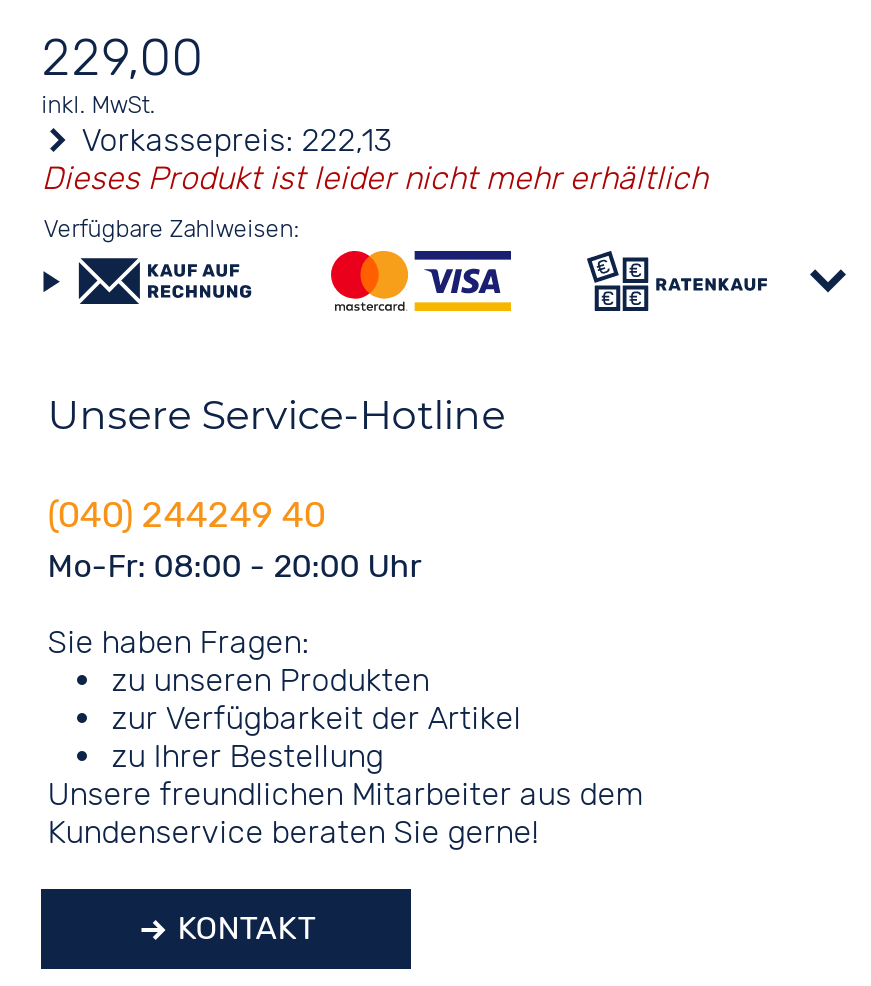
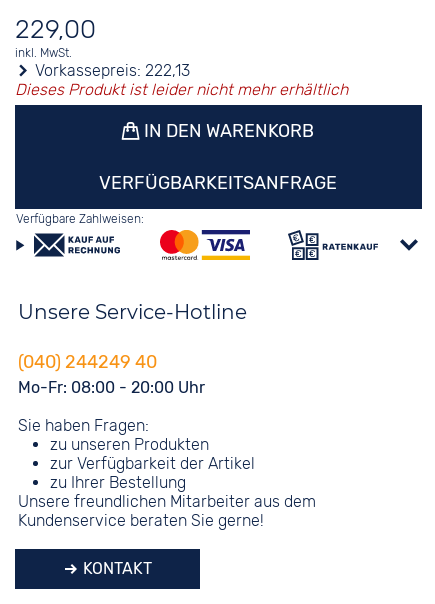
none -> [14,104,423,210] [image] | IN DEN WARENKORB | VERFÜGBARKEITSANFRAGE

